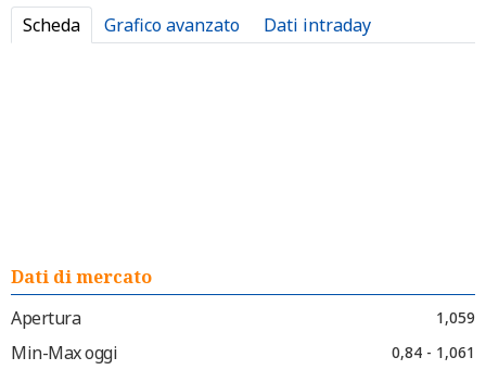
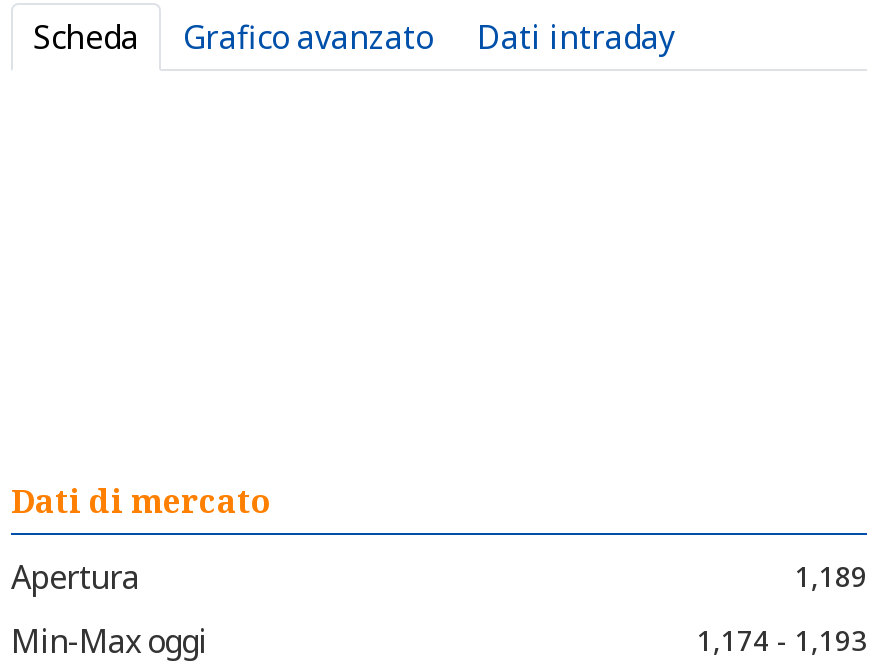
[436,307,475,328] 1,059 -> [795,557,867,595] 1,189
[392,342,475,362] 0,84 - 1,061 -> [697,621,867,659] 1,174 - 1,193

